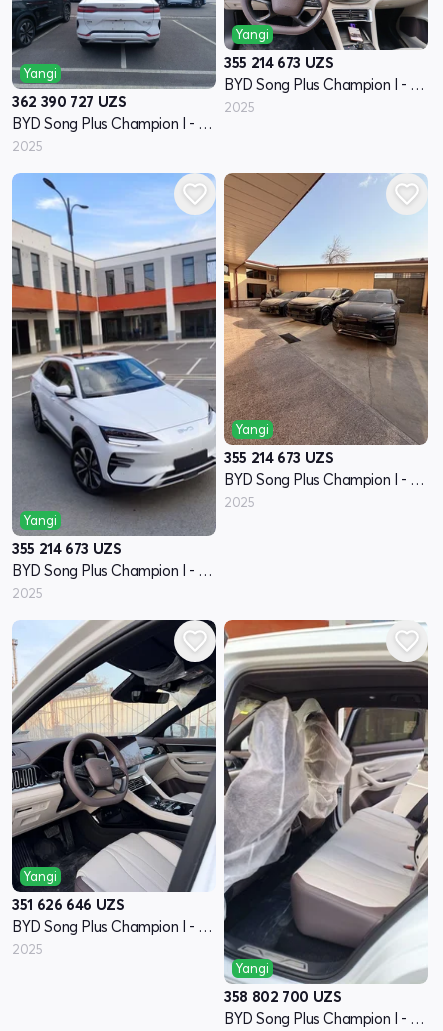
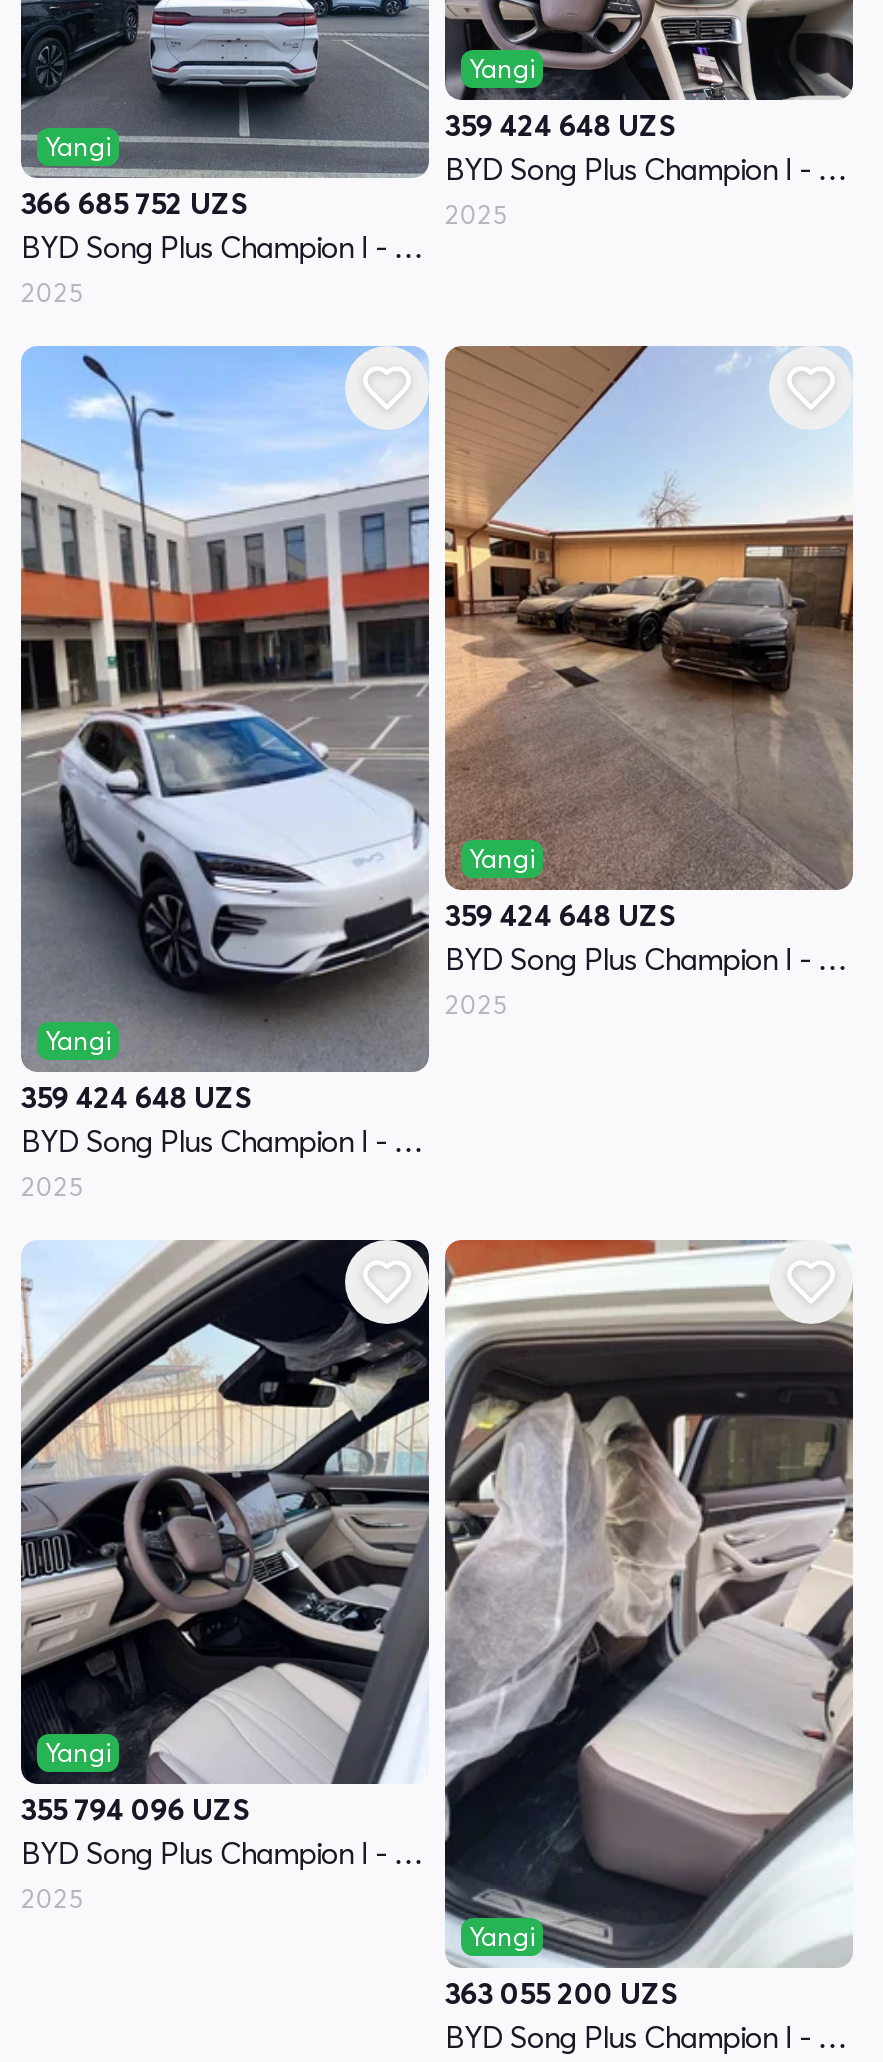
[224,53,333,72] 355 214 673 UZS -> [445,107,676,145] 359 424 648 UZS
[12,92,126,111] 362 390 727 UZS -> [21,183,248,221] 366 685 752 UZS
[224,448,333,467] 355 214 673 UZS -> [445,895,676,933] 359 424 648 UZS
[12,539,121,558] 355 214 673 UZS -> [21,1079,252,1117] 359 424 648 UZS
[12,895,124,914] 351 626 646 UZS -> [21,1791,250,1829] 355 794 096 UZS
[224,987,341,1006] 358 802 700 UZS -> [445,1974,678,2012] 363 055 200 UZS

